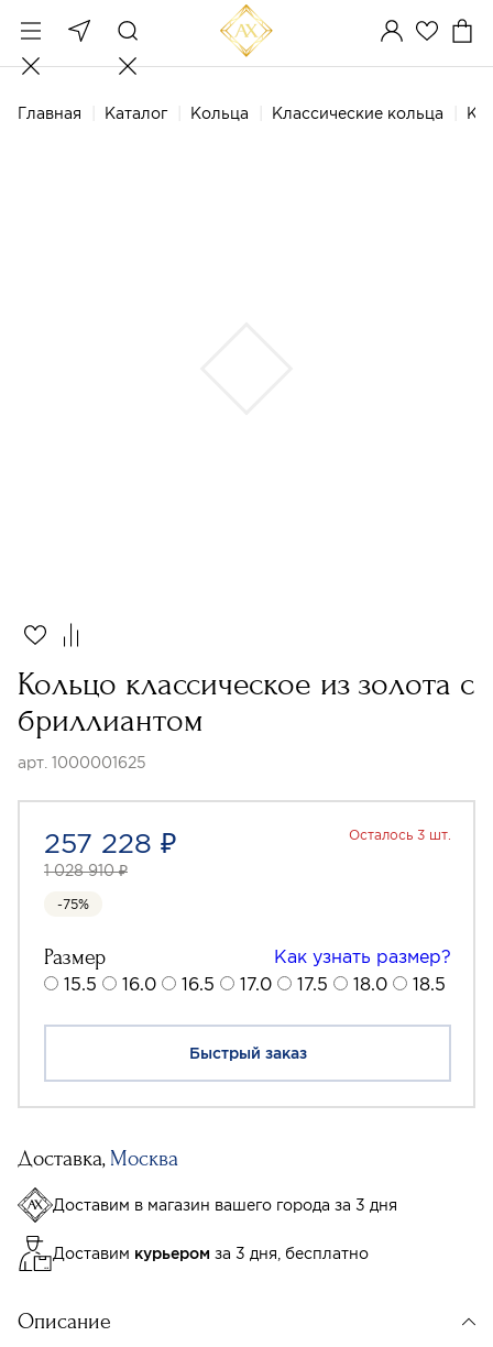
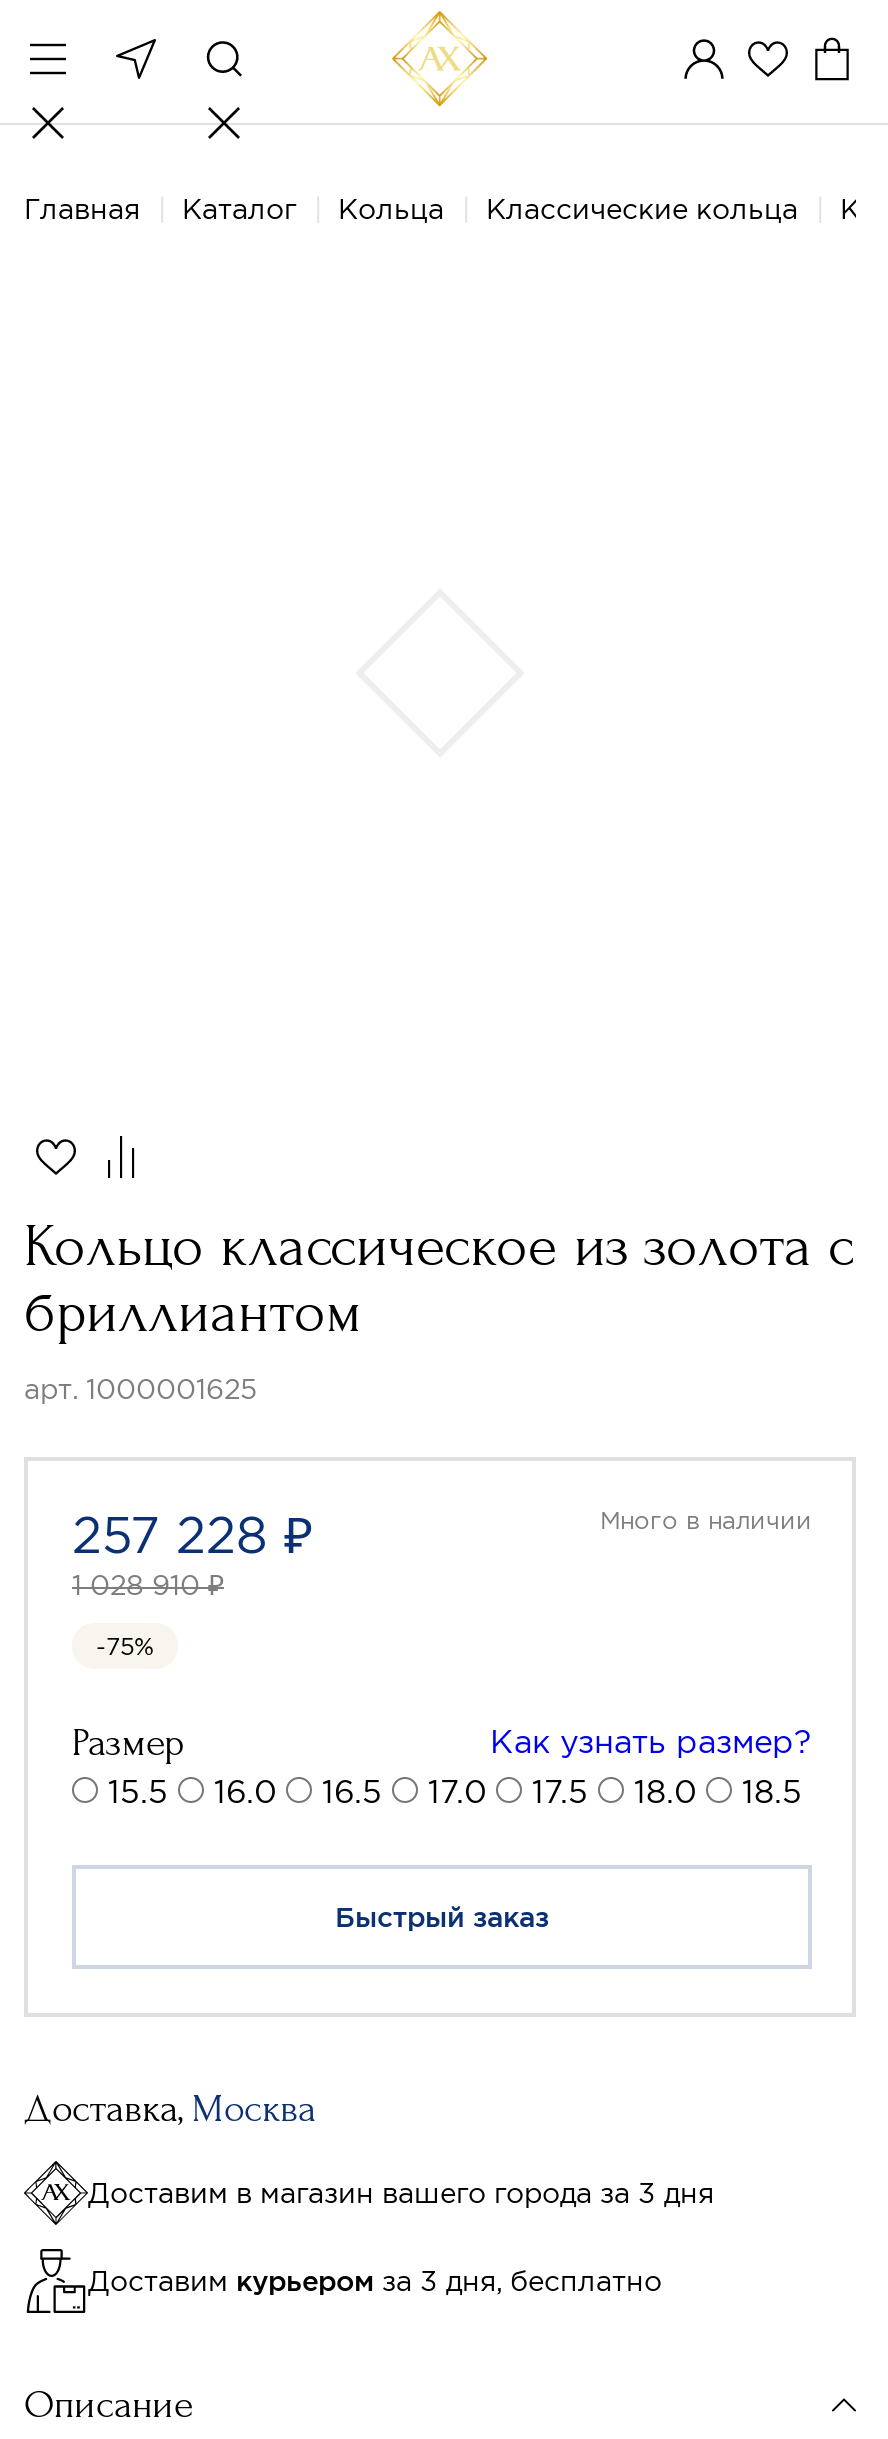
[349,828,451,842] Осталось 3 шт. -> [600,1507,812,1533] Много в наличии

